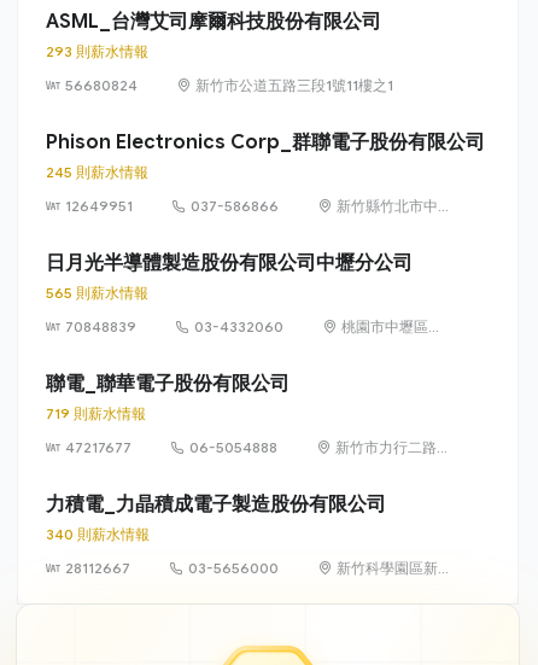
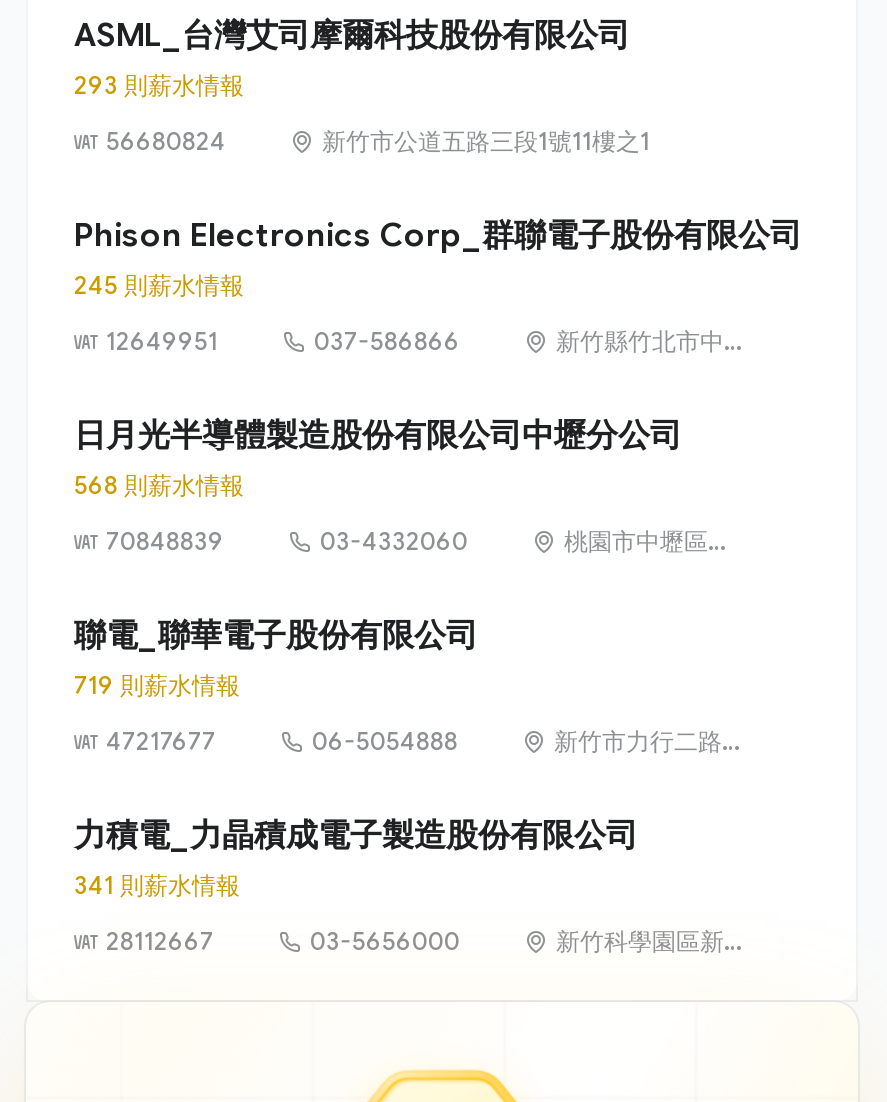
[46,284,148,302] 565 則薪水情報 -> [74,470,244,500] 568 則薪水情報
[46,525,150,543] 340 則薪水情報 -> [74,870,240,900] 341 則薪水情報

